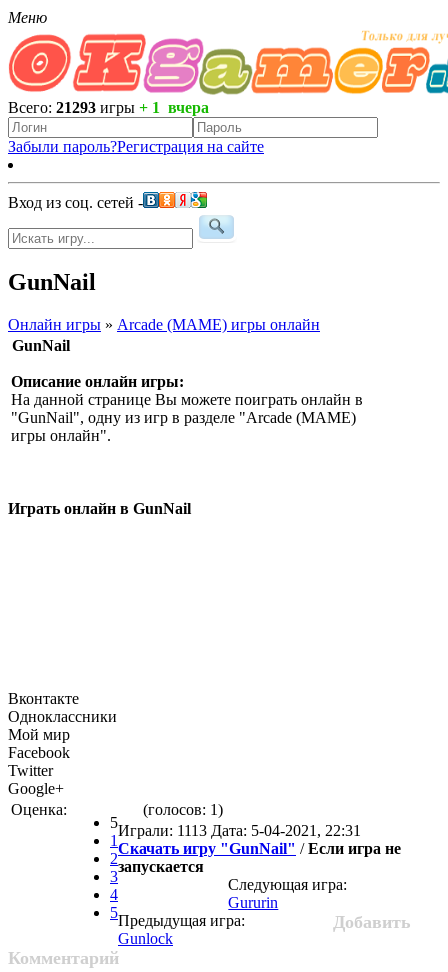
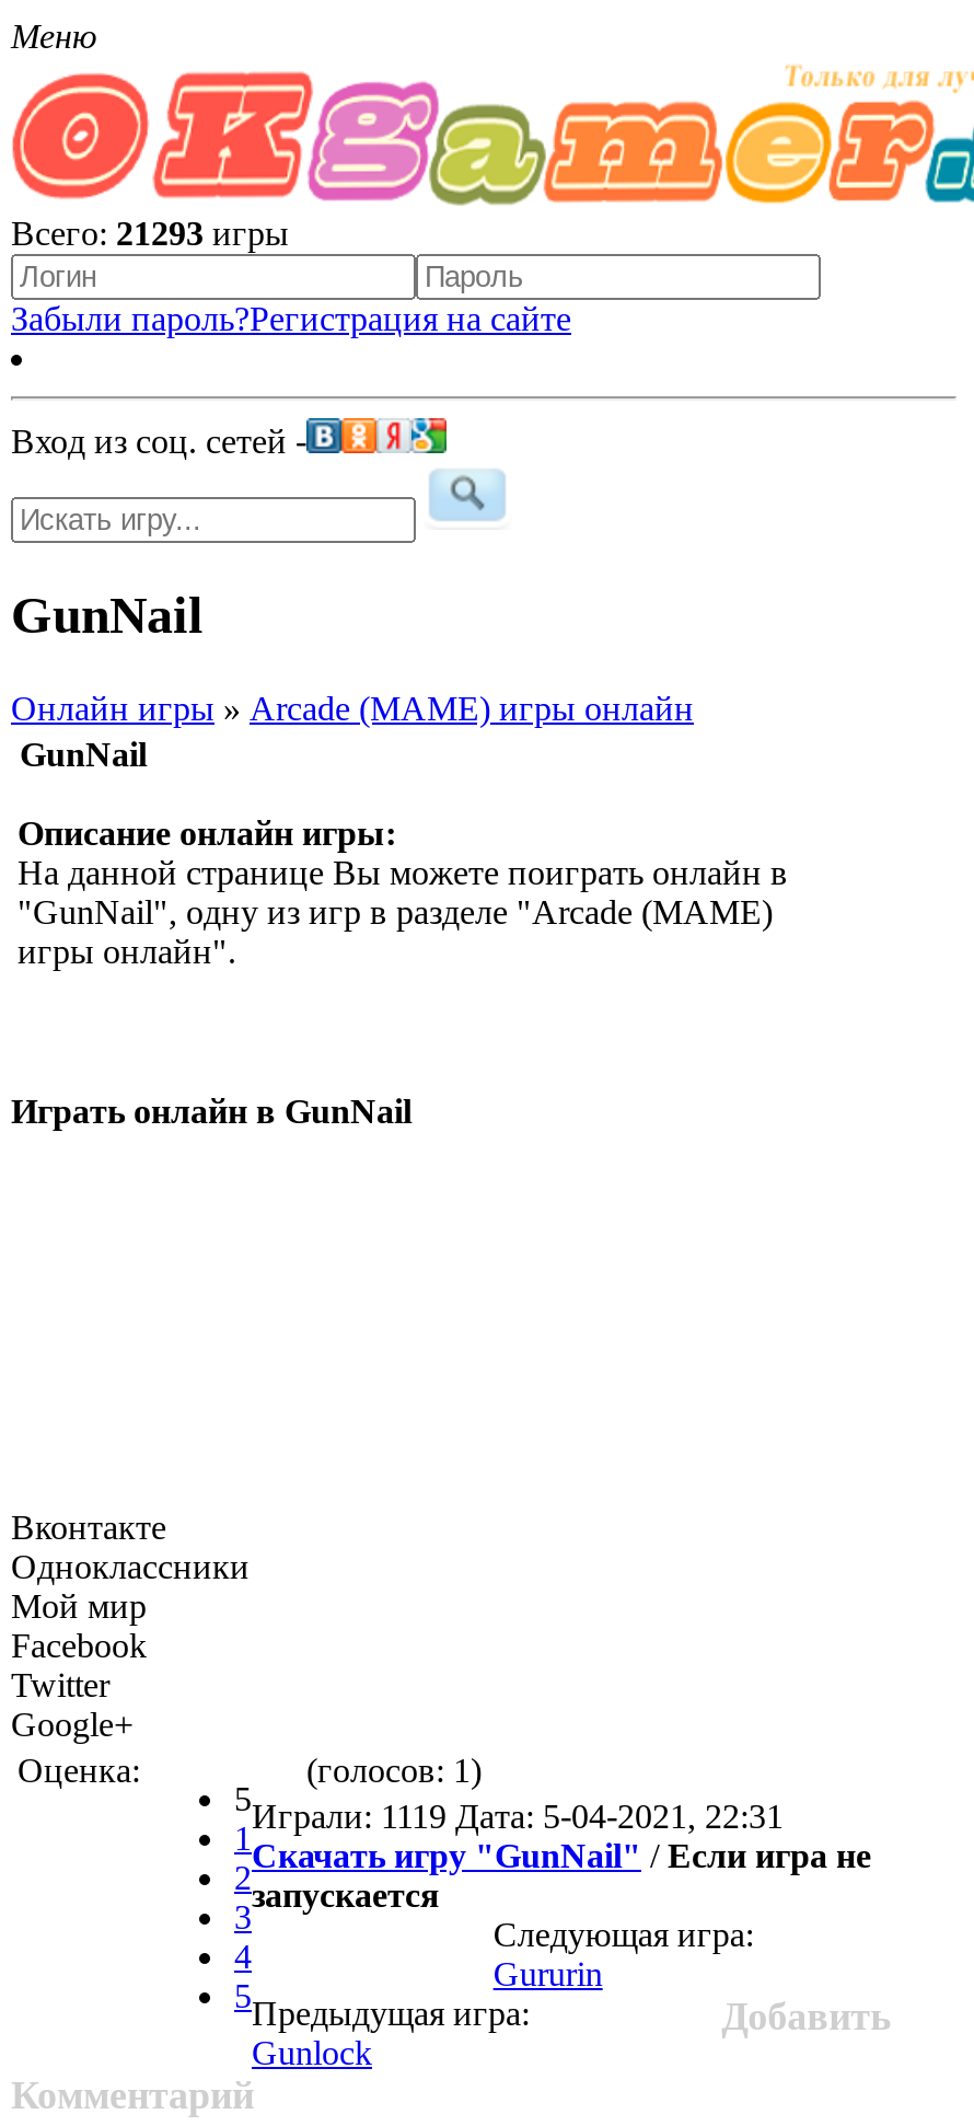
[8,99,209,116] Всего: 21293 игры + 1 вчера -> [11,215,289,252] Всего: 21293 игры
[110,814,361,839] 5 Играли: 1113 Дата: 5-04-2021, 22:31 -> [234,1780,784,1834] 5 Играли: 1119 Дата: 5-04-2021, 22:31

